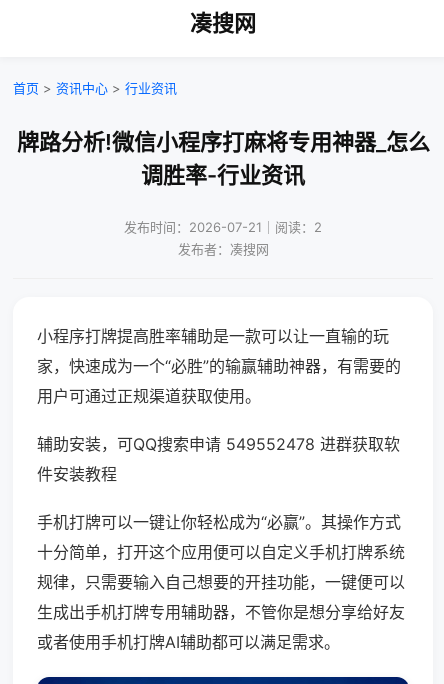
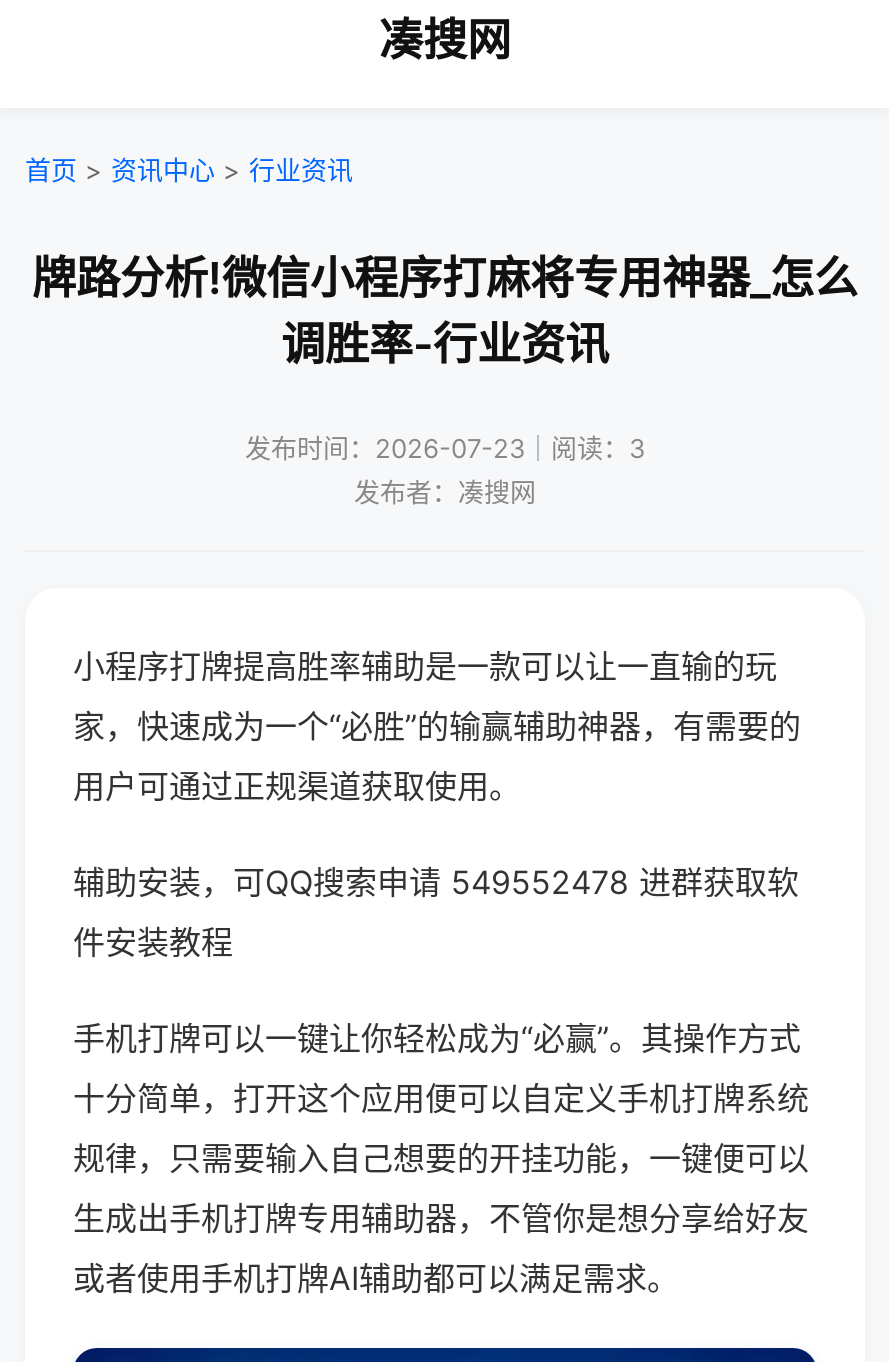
[124,219,322,235] 发布时间：2026-07-21｜阅读：2 -> [245,432,645,464] 发布时间：2026-07-23｜阅读：3

